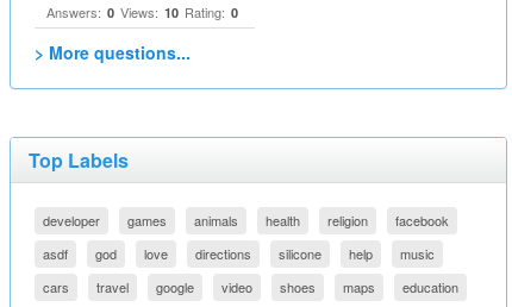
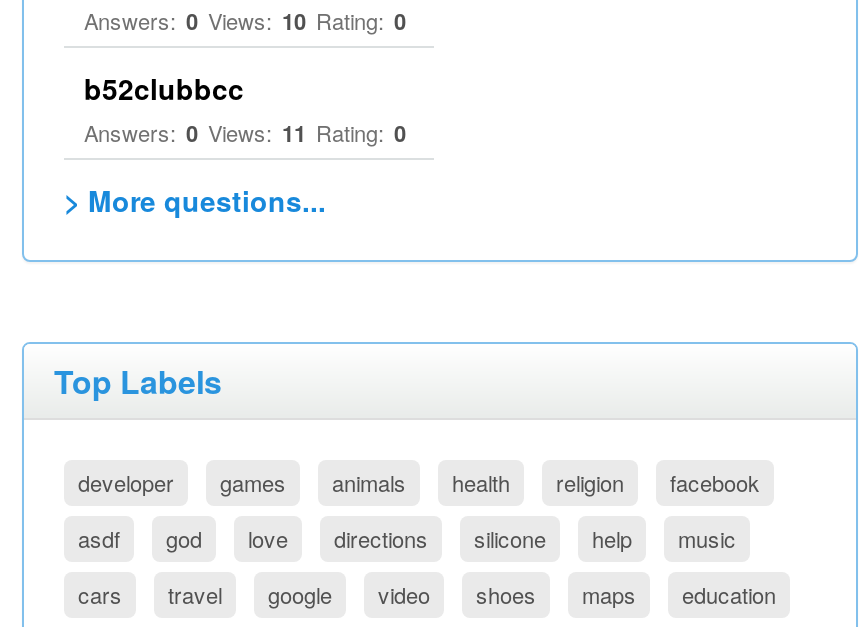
none -> [84,68,406,148] b52clubbcc | Answers: 0 Views: 11 Rating: 0

